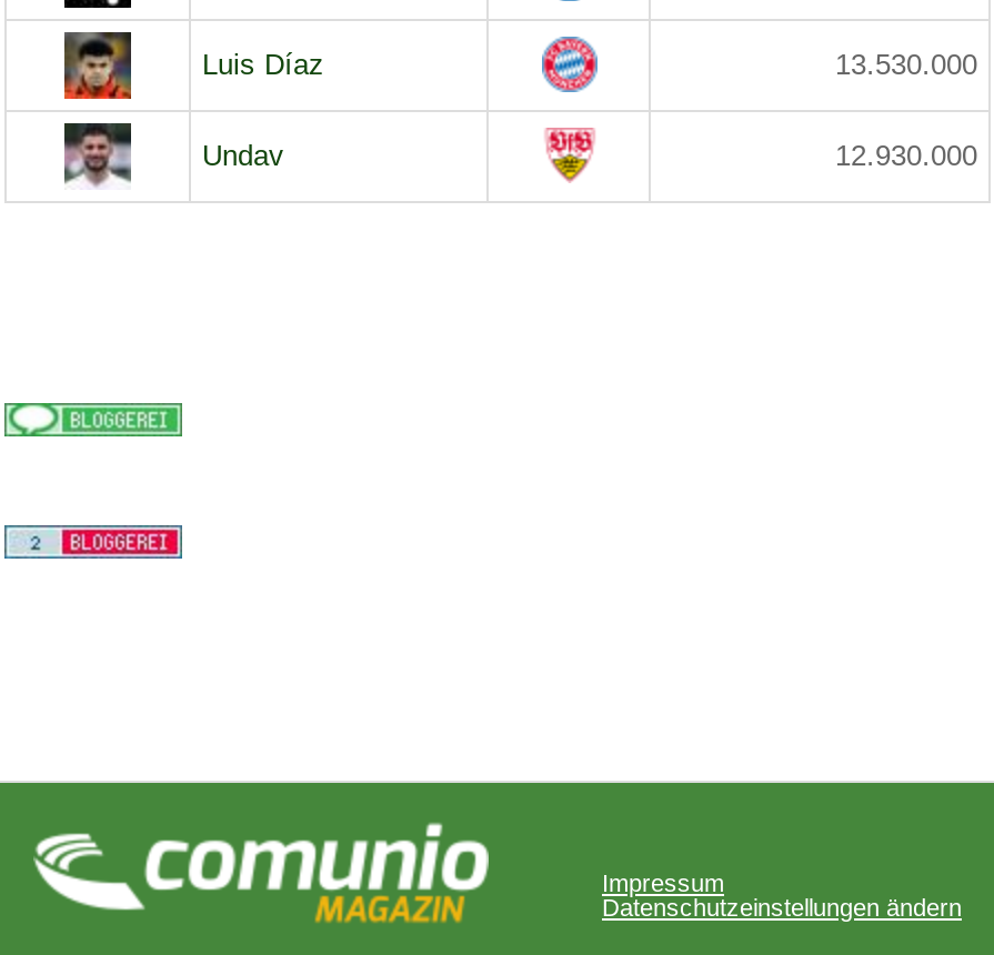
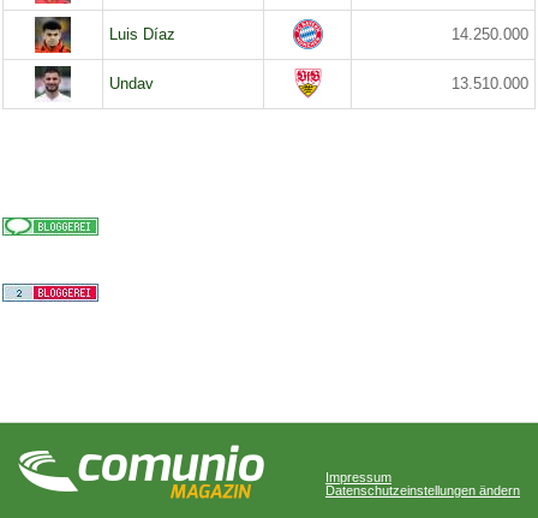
[835,47,977,80] 13.530.000 -> [452,25,528,43] 14.250.000
[835,138,977,171] 12.930.000 -> [452,75,528,93] 13.510.000

